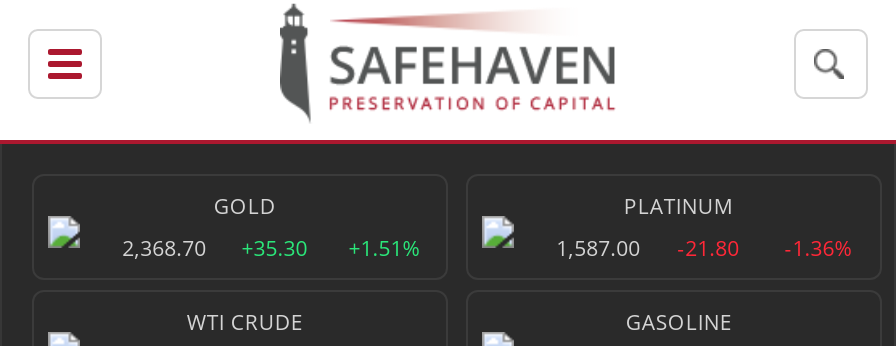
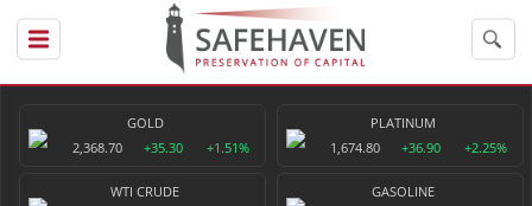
[556,234,640,262] 1,587.00 -> [330,140,380,156] 1,674.80
[677,234,739,262] -21.80 -> [401,140,440,156] +36.90
[784,234,852,262] -1.36% -> [465,140,507,156] +2.25%

